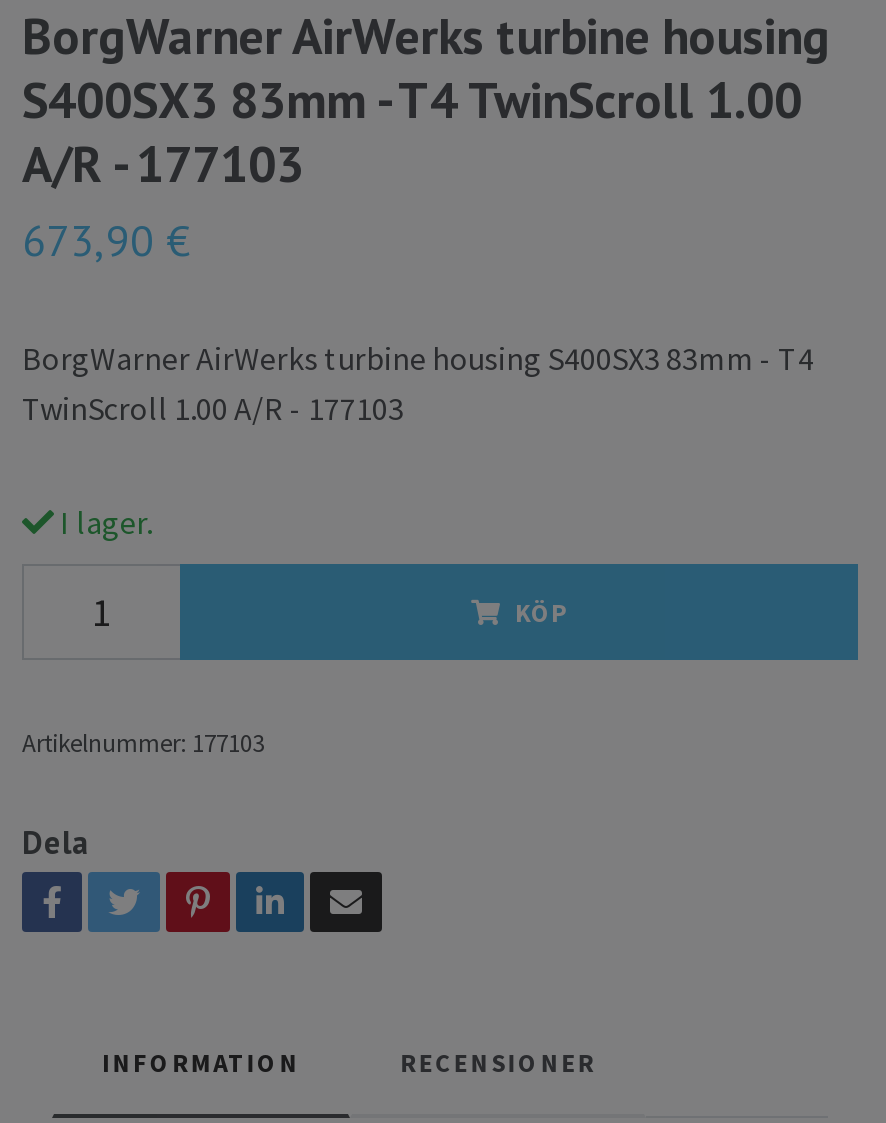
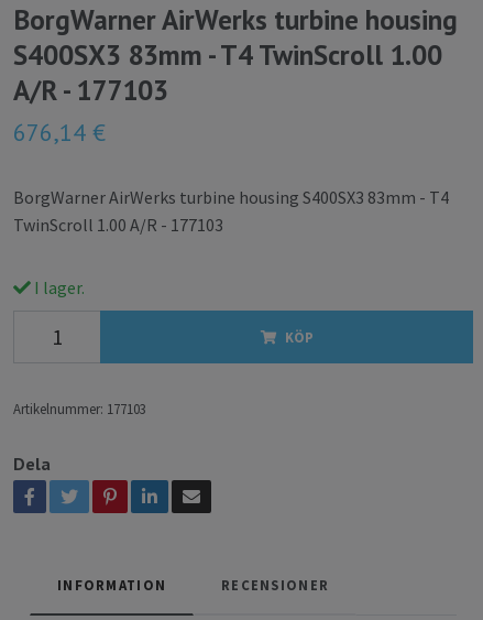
[22,211,190,267] 673,90 € -> [13,116,106,147] 676,14 €

